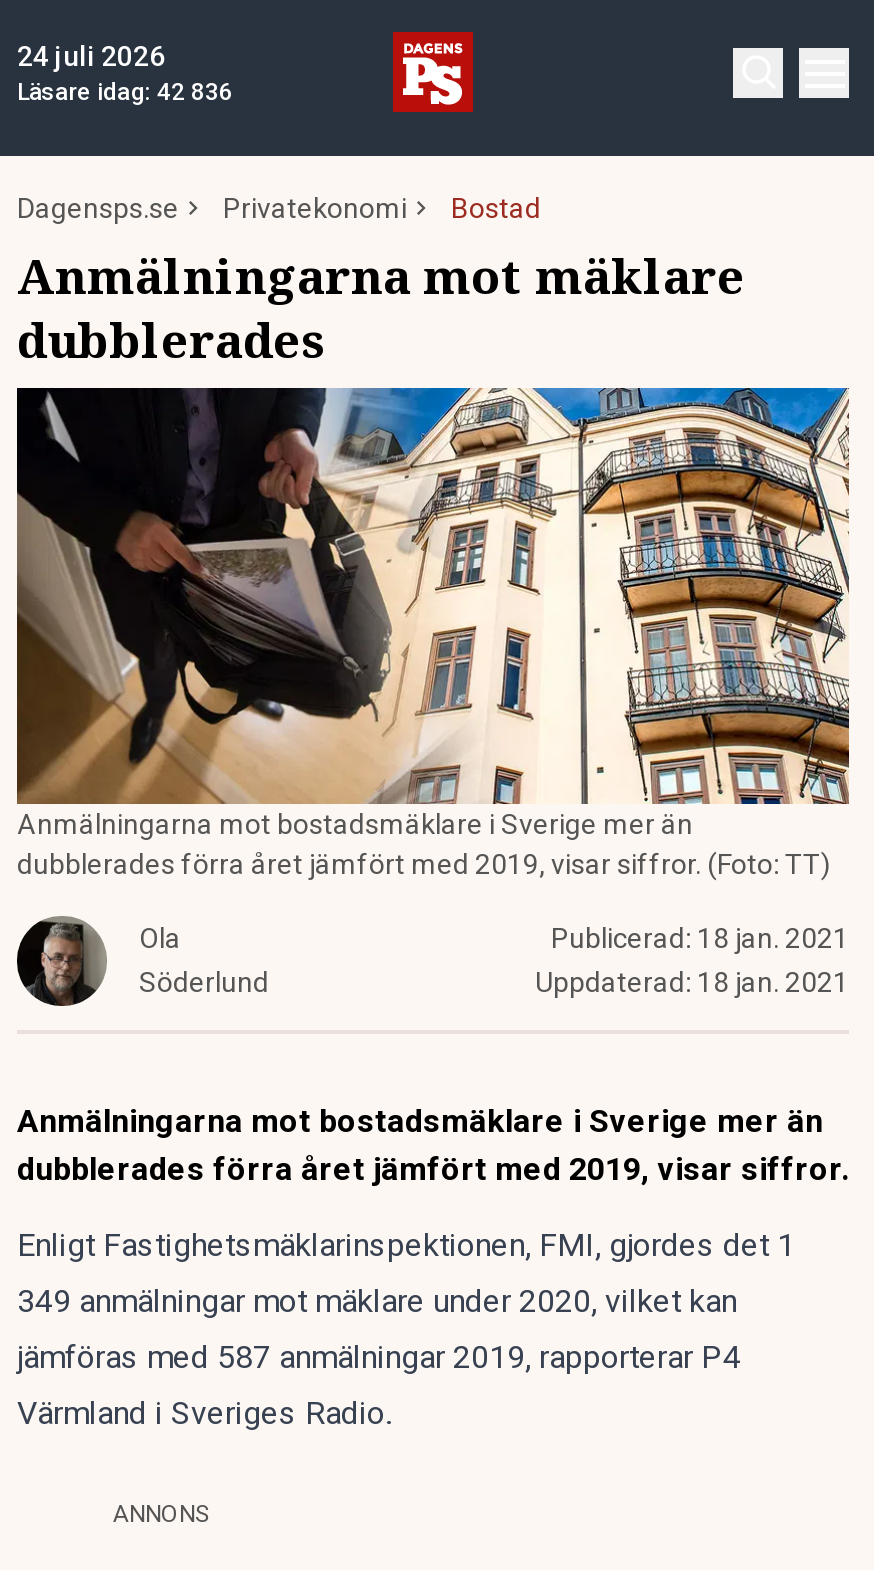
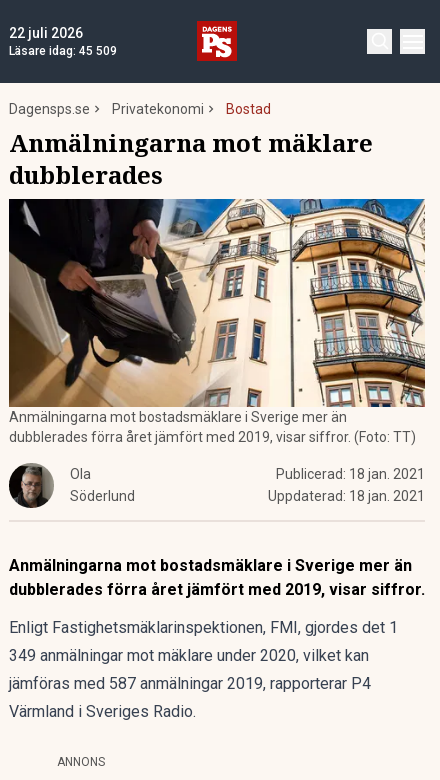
[17,40,165,72] 24 juli 2026 -> [9,25,83,41] 22 juli 2026
[17,78,233,106] Läsare idag: 42 836 -> [9,44,117,58] Läsare idag: 45 509

